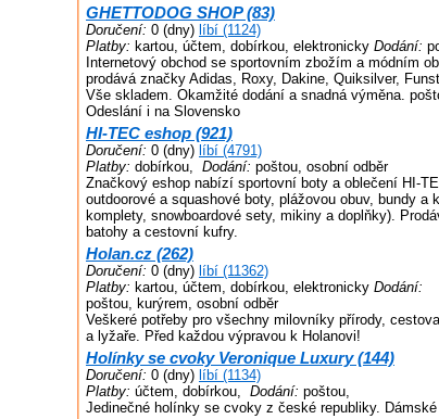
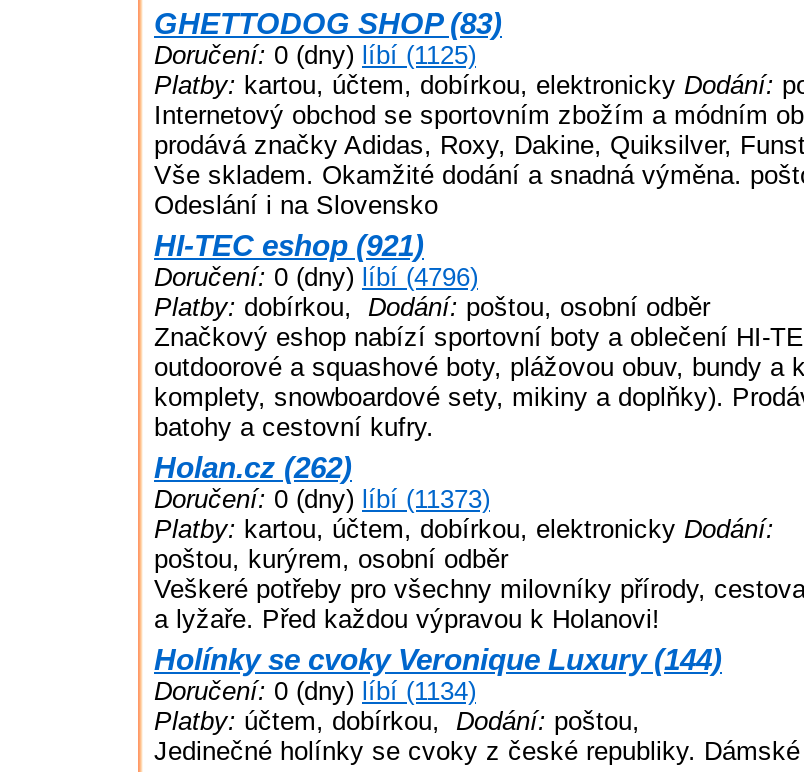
[86,22,261,38] Doručení: 0 (dny) líbí (1124) -> [154,40,476,70] Doručení: 0 (dny) líbí (1125)
[86,142,262,158] Doručení: 0 (dny) líbí (4791) -> [154,262,478,292] Doručení: 0 (dny) líbí (4796)
[86,263,268,279] Doručení: 0 (dny) líbí (11362) -> [154,484,490,514] Doručení: 0 (dny) líbí (11373)

